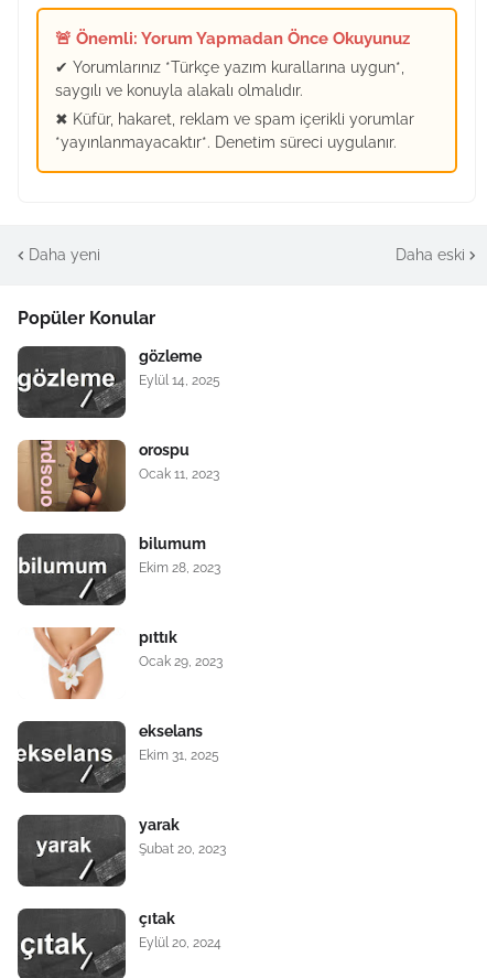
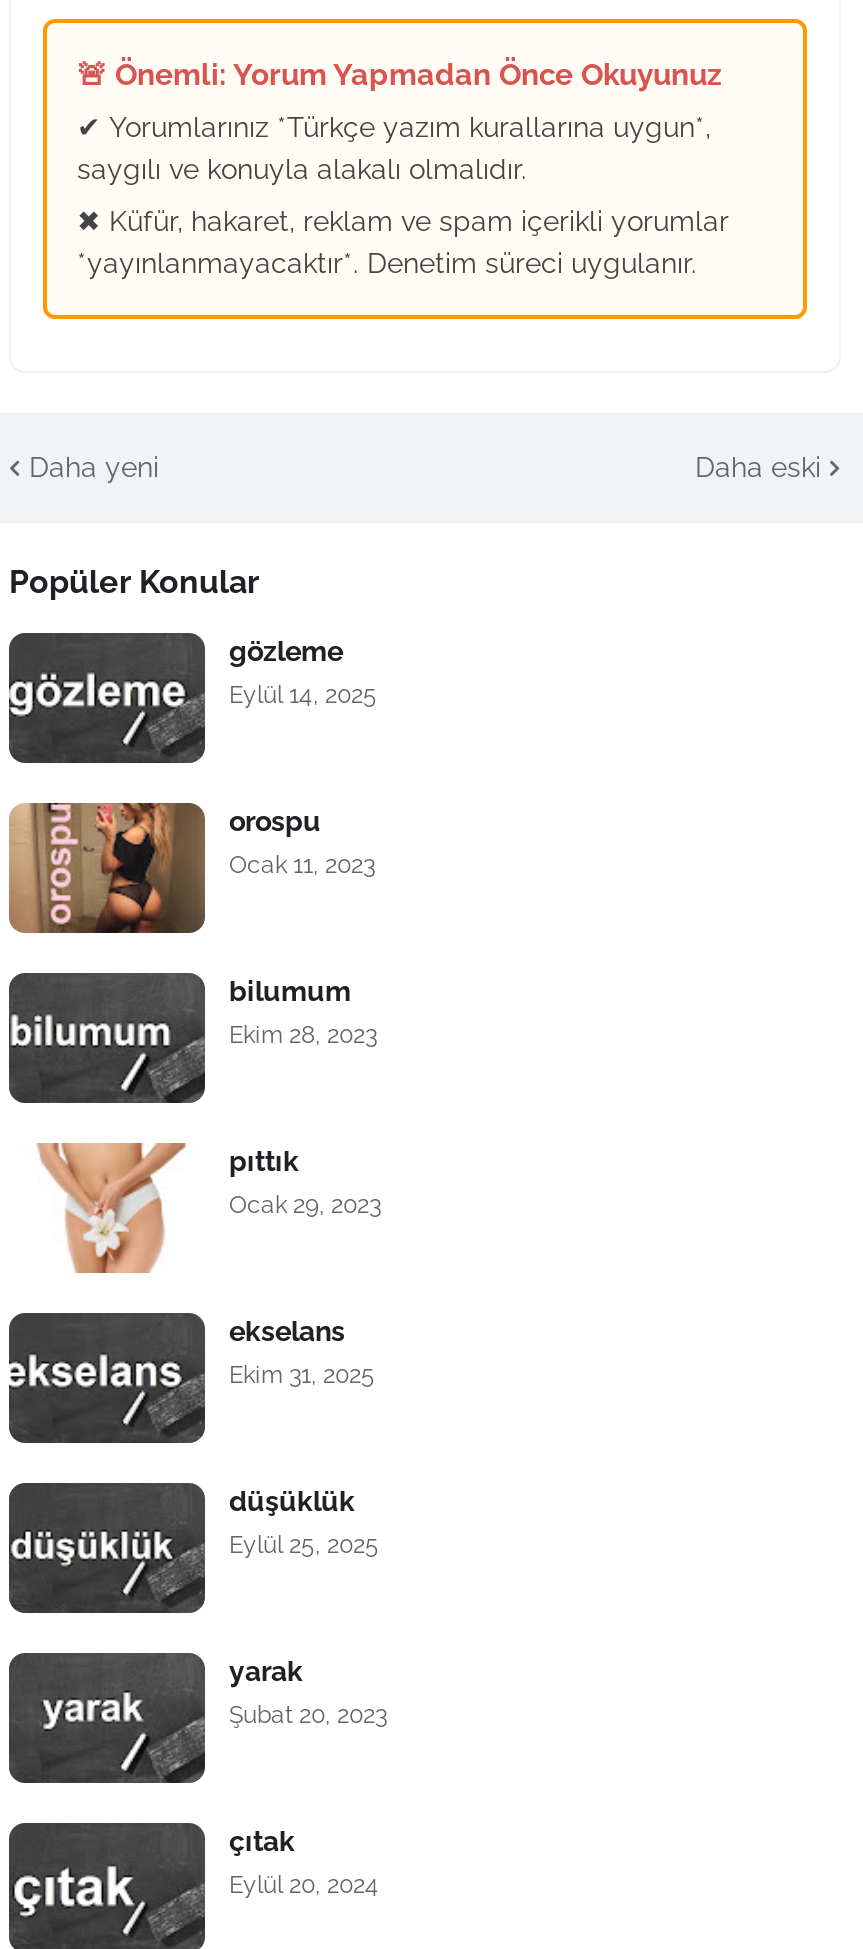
none -> [229,1486,379,1560] düşüklük | Eylül 25, 2025

